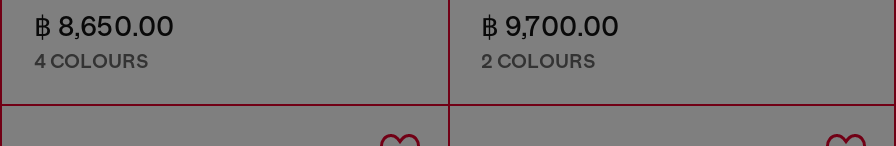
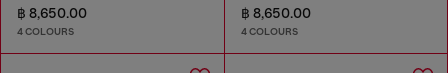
[481,10,619,75] ฿ 9,700.00 | 2 COLOURS -> [240,5,310,37] ฿ 8,650.00 | 4 COLOURS

